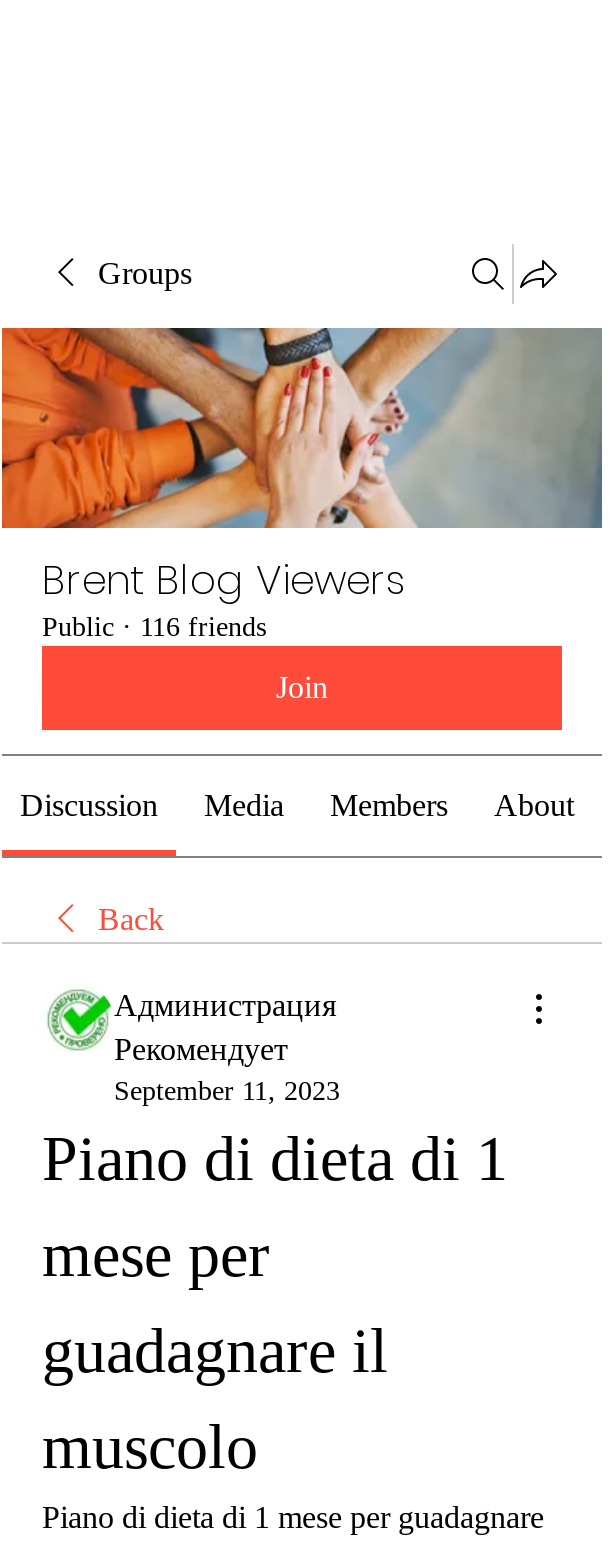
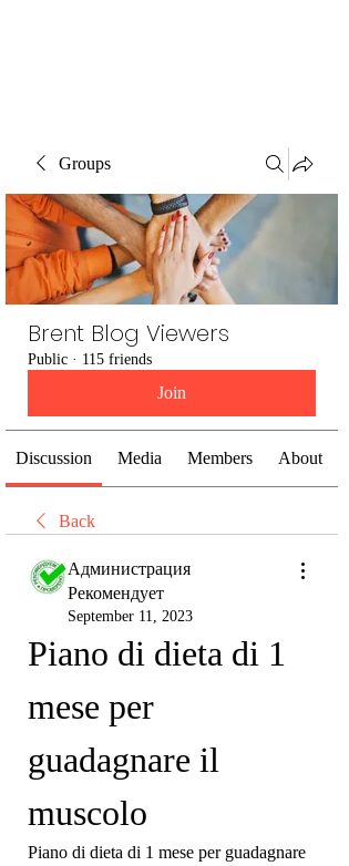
[42,612,266,642] Public · 116 friends -> [28,351,152,368] Public · 115 friends

